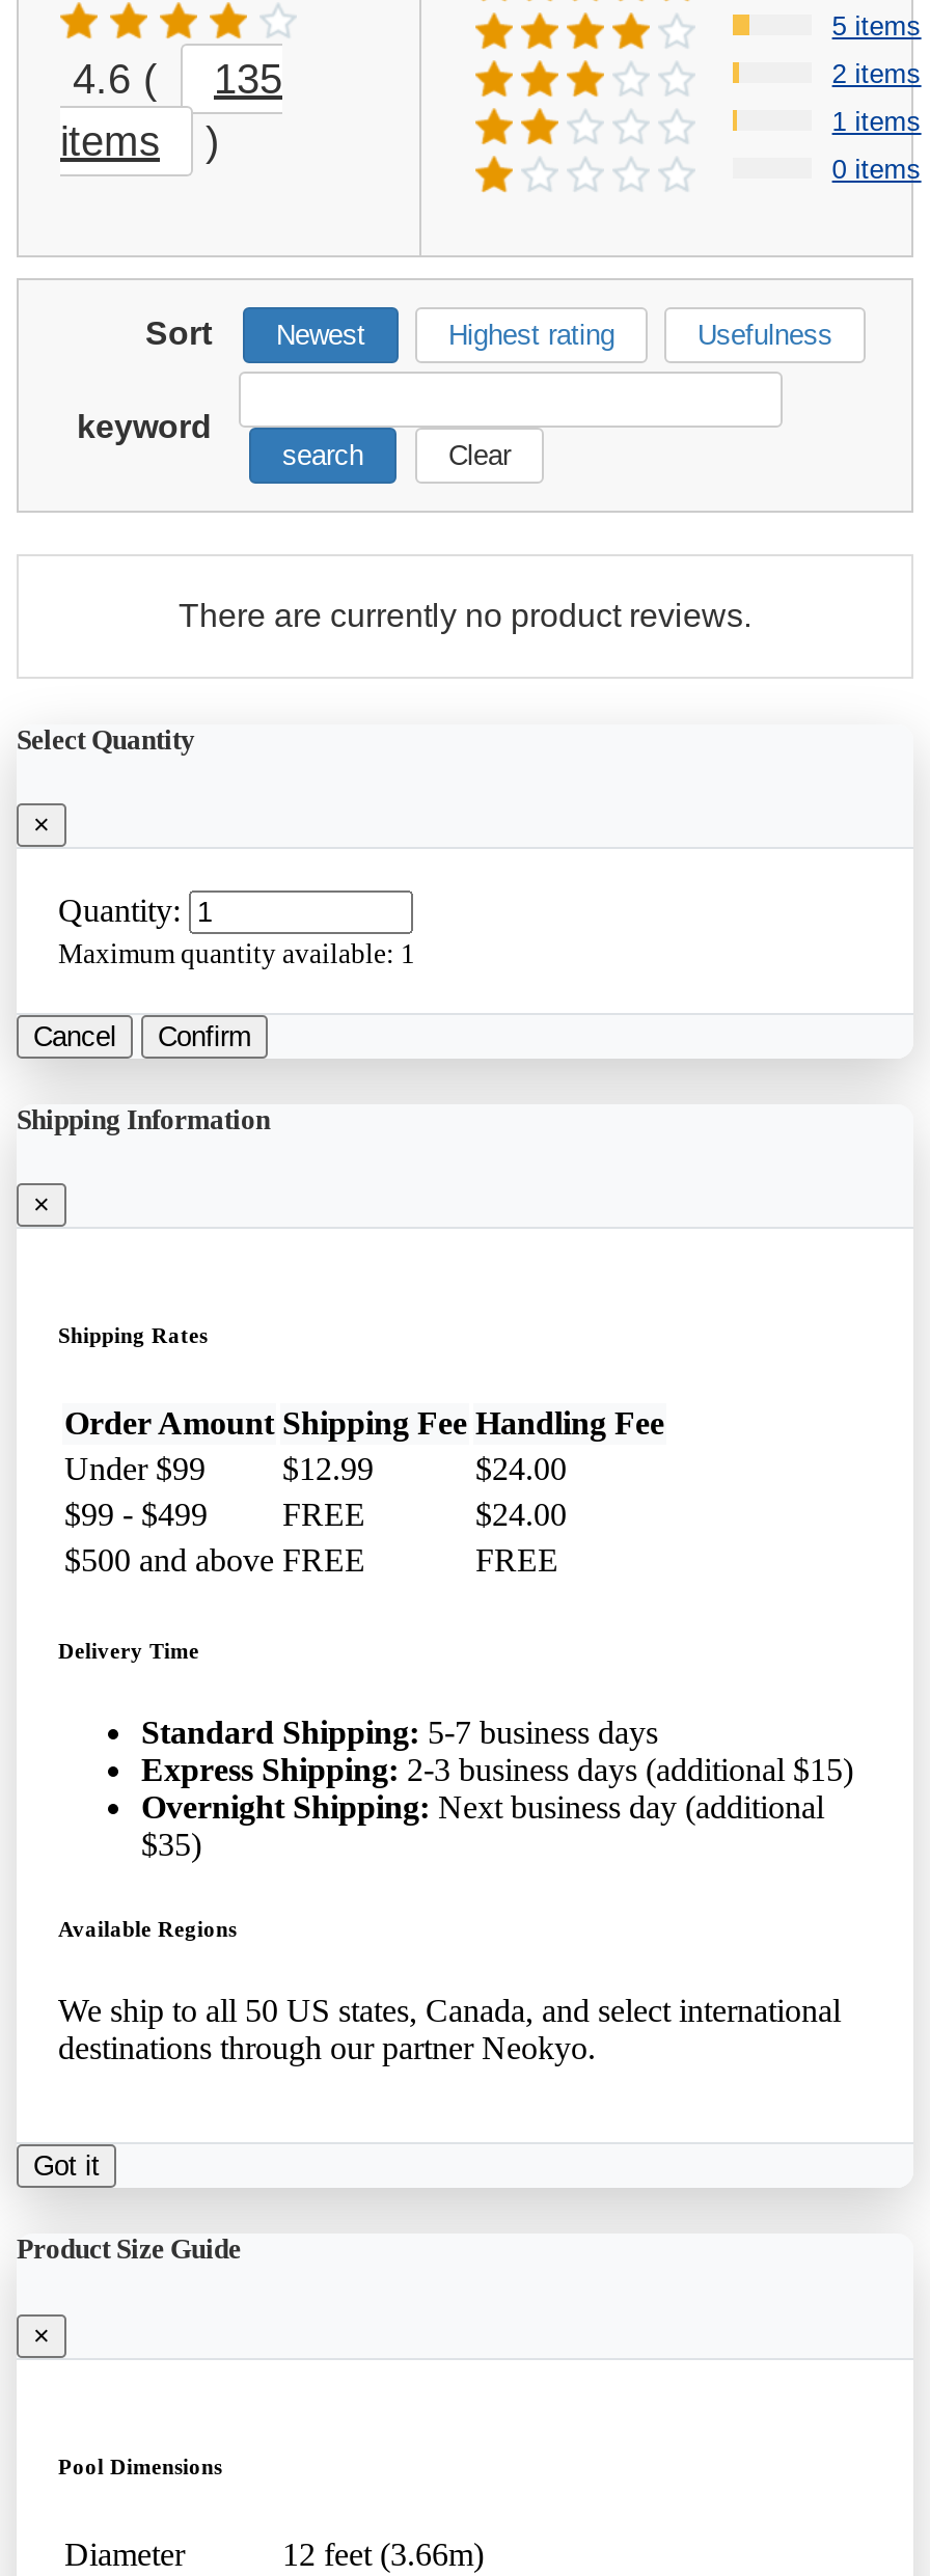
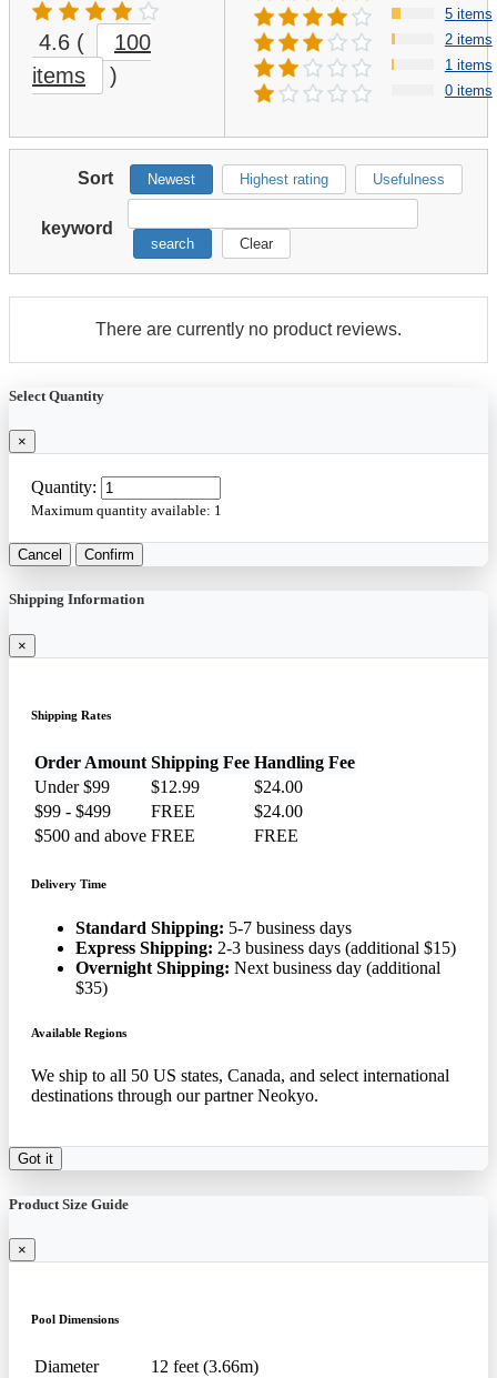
[60,56,282,102] 4.6 ( 135 -> [32,30,151,54] 4.6 ( 100

